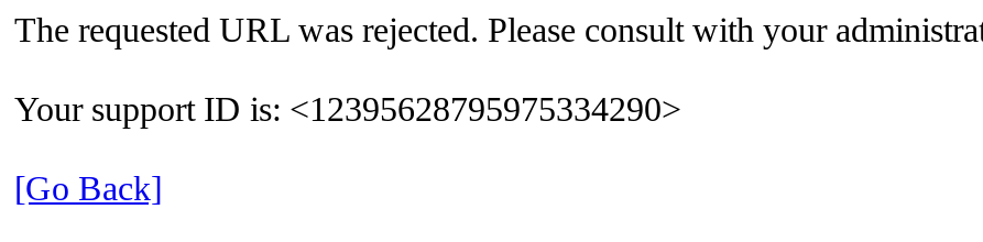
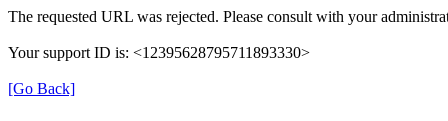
[14,90,681,128] Your support ID is: <12395628795975334290> -> [8,44,310,61] Your support ID is: <12395628795711893330>

